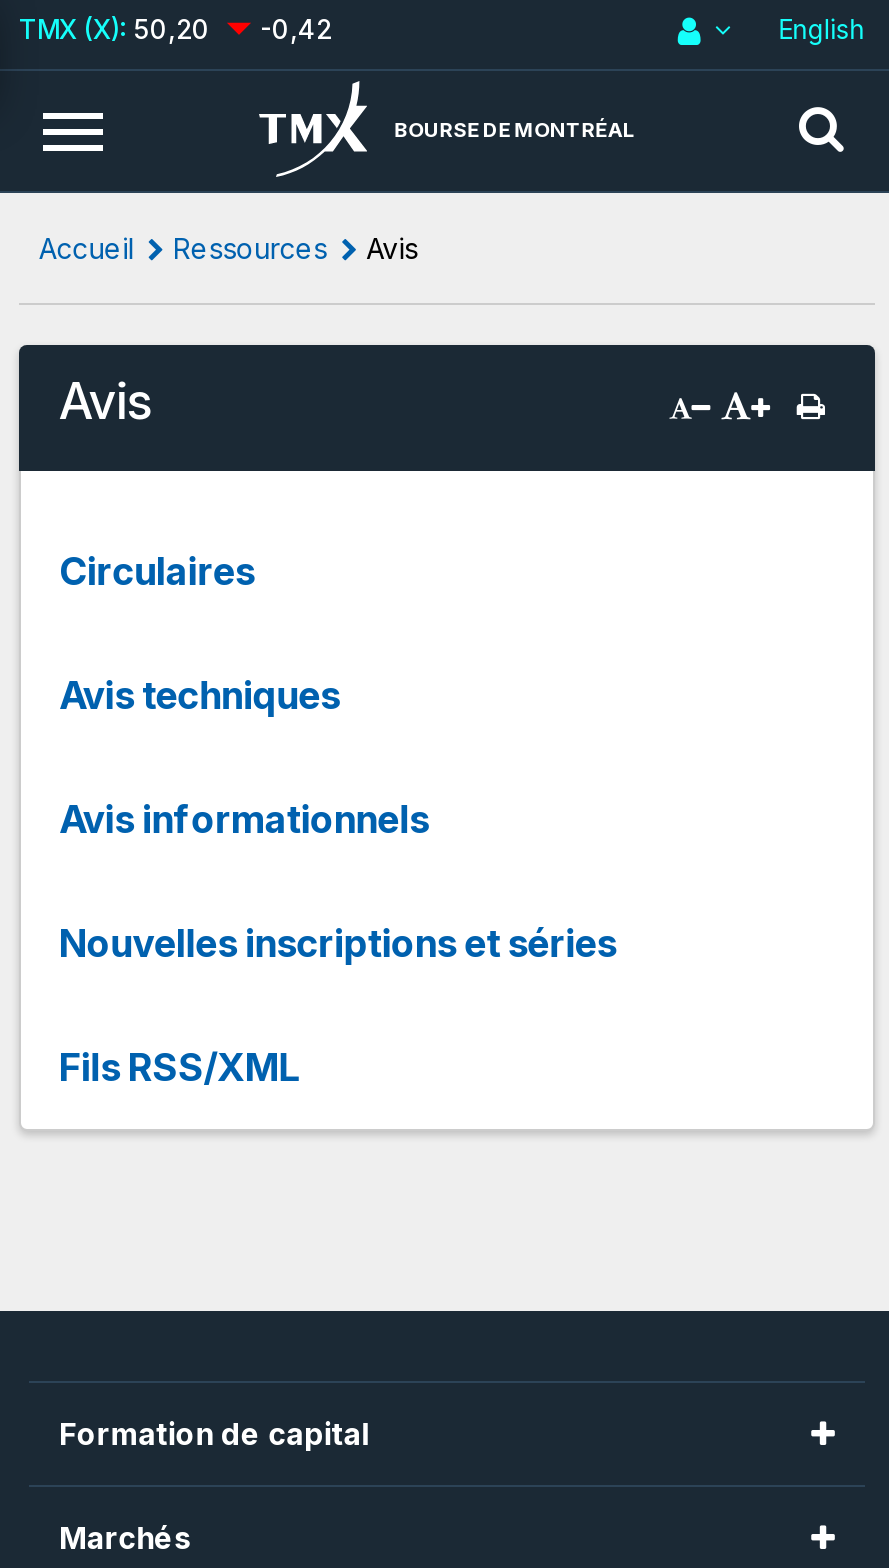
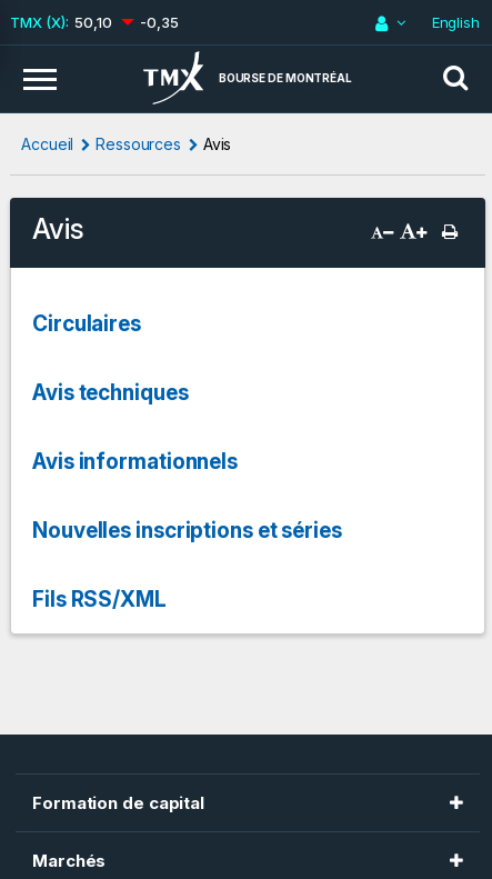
[134,13,210,45] 50,20 -> [74,13,112,31] 50,10
[260,13,332,45] -0,42 -> [139,13,178,31] -0,35

